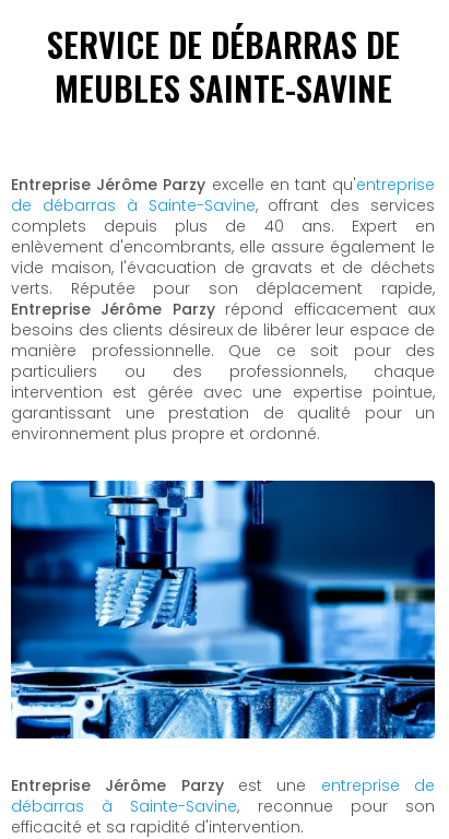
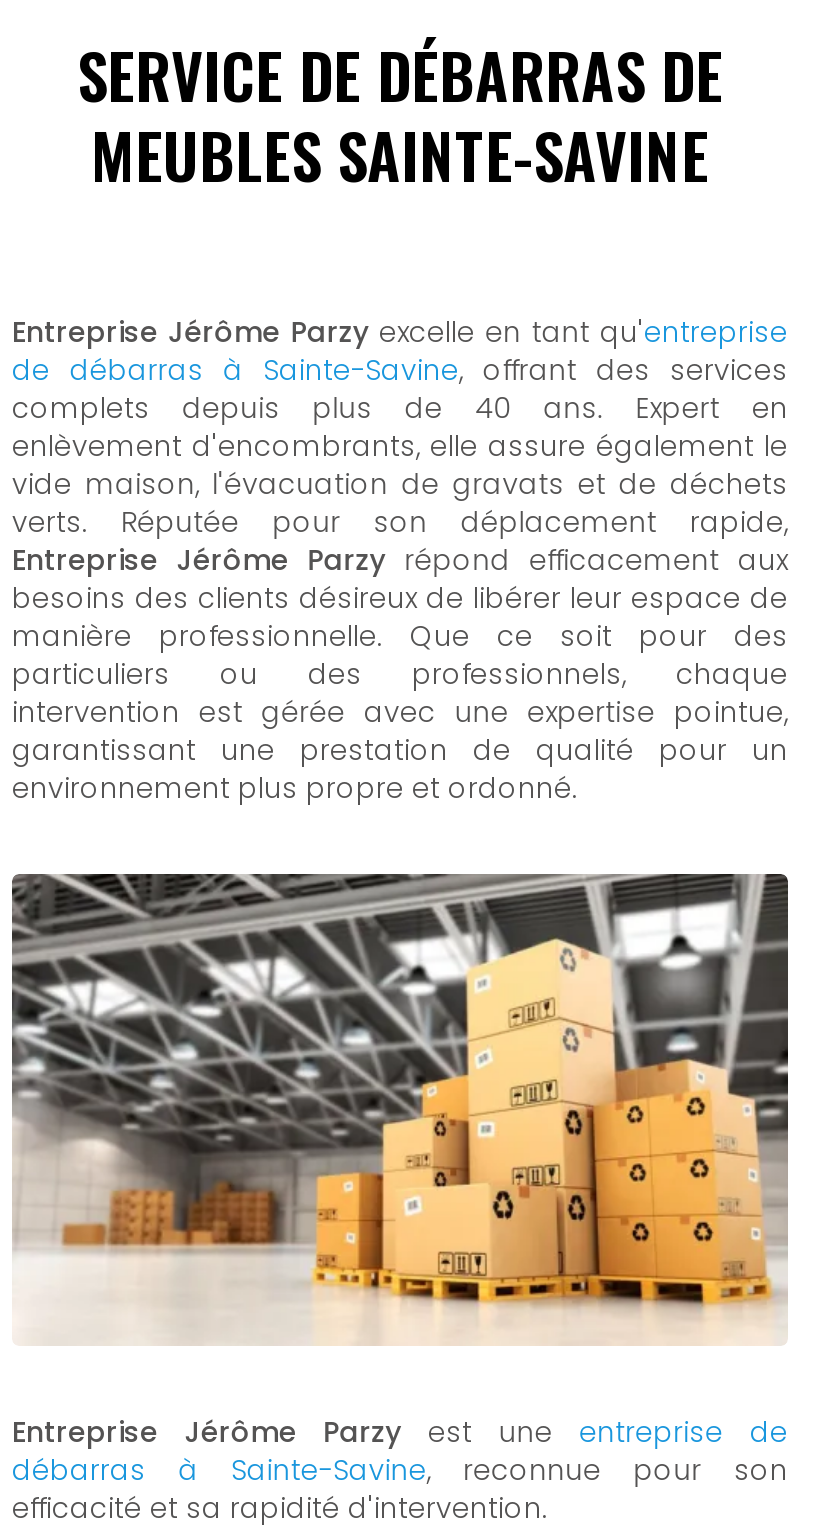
[10,480,436,740] [image] -> [10,872,790,1346] [image]

